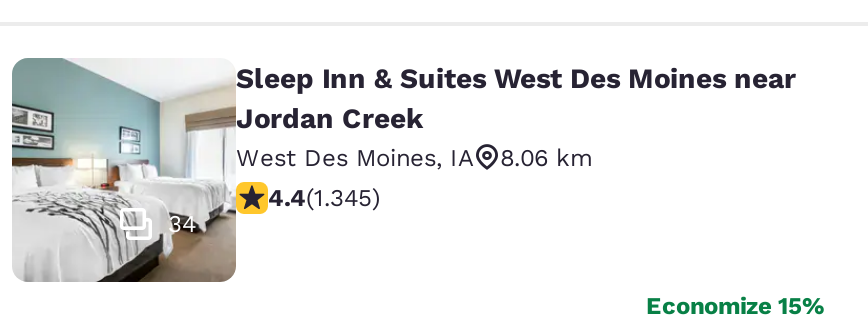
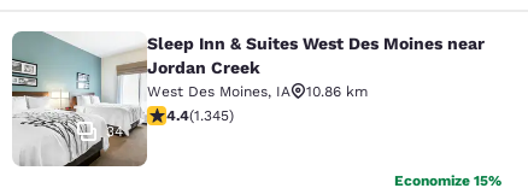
[236,144,592,172] West Des Moines, IA 8.06 km -> [147,83,368,100] West Des Moines, IA 10.86 km

